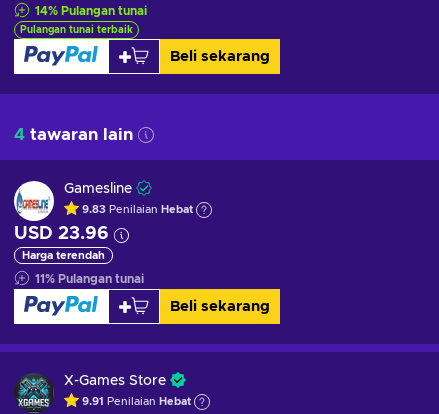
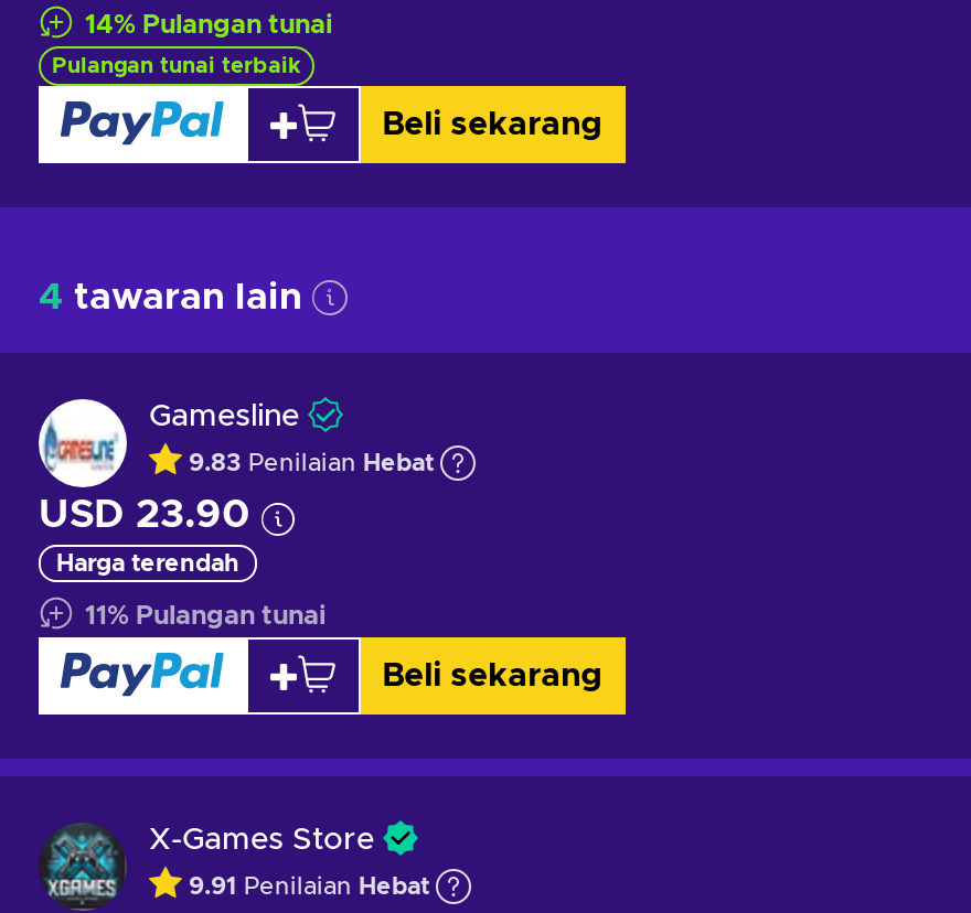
[14,225,109,243] USD 23.96 -> [39,495,250,535] USD 23.90

